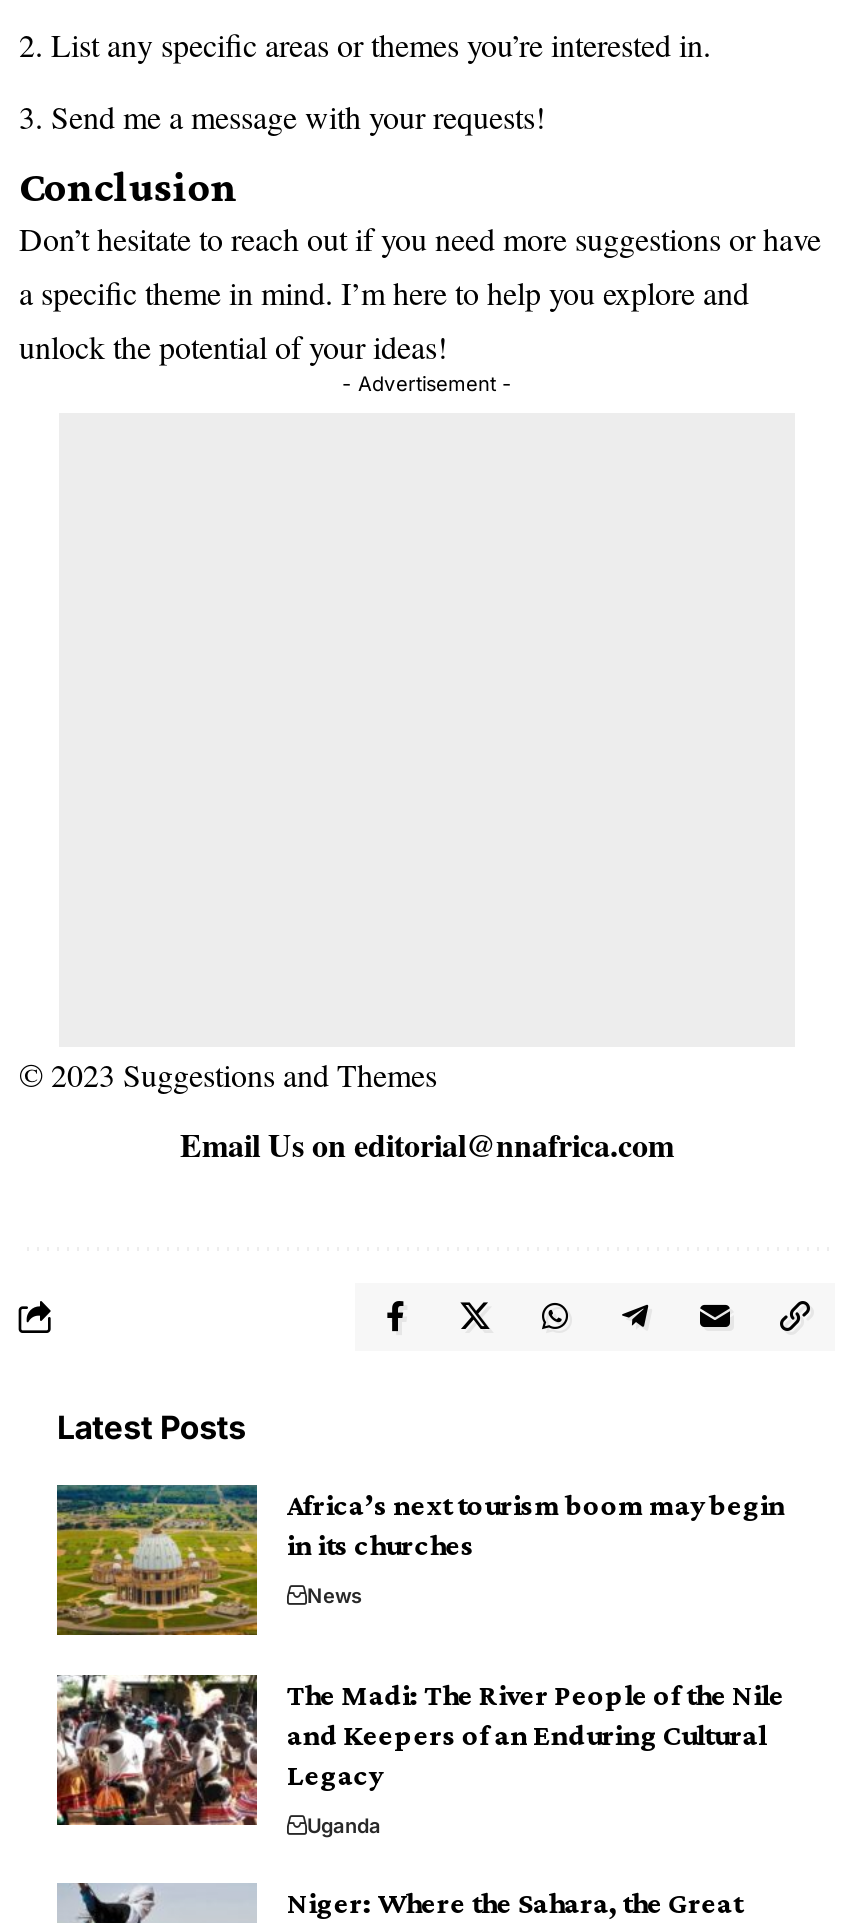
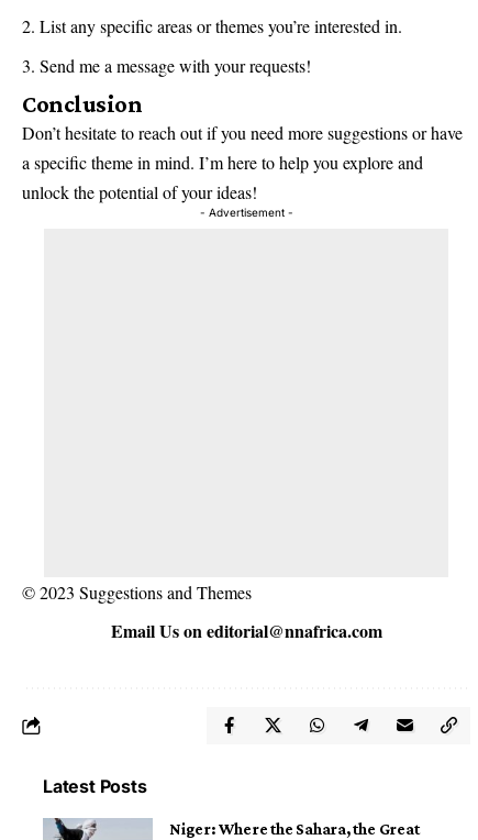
[55,1485,785,1836] [image] | Africa’s next tourism boom may begin | in its churches | News | The Madi: The River People of the Nile | and Keepers of an Enduring Cultural | Legacy | Uganda -> none
[55,1673,259,1827] [image] -> none

